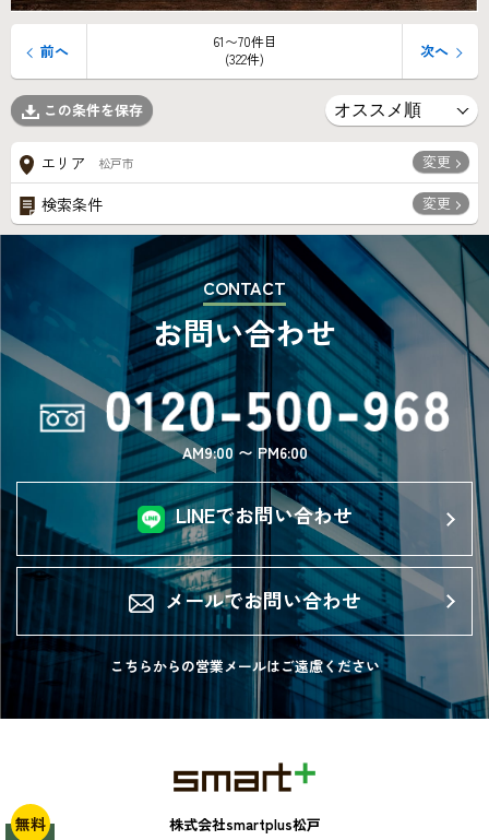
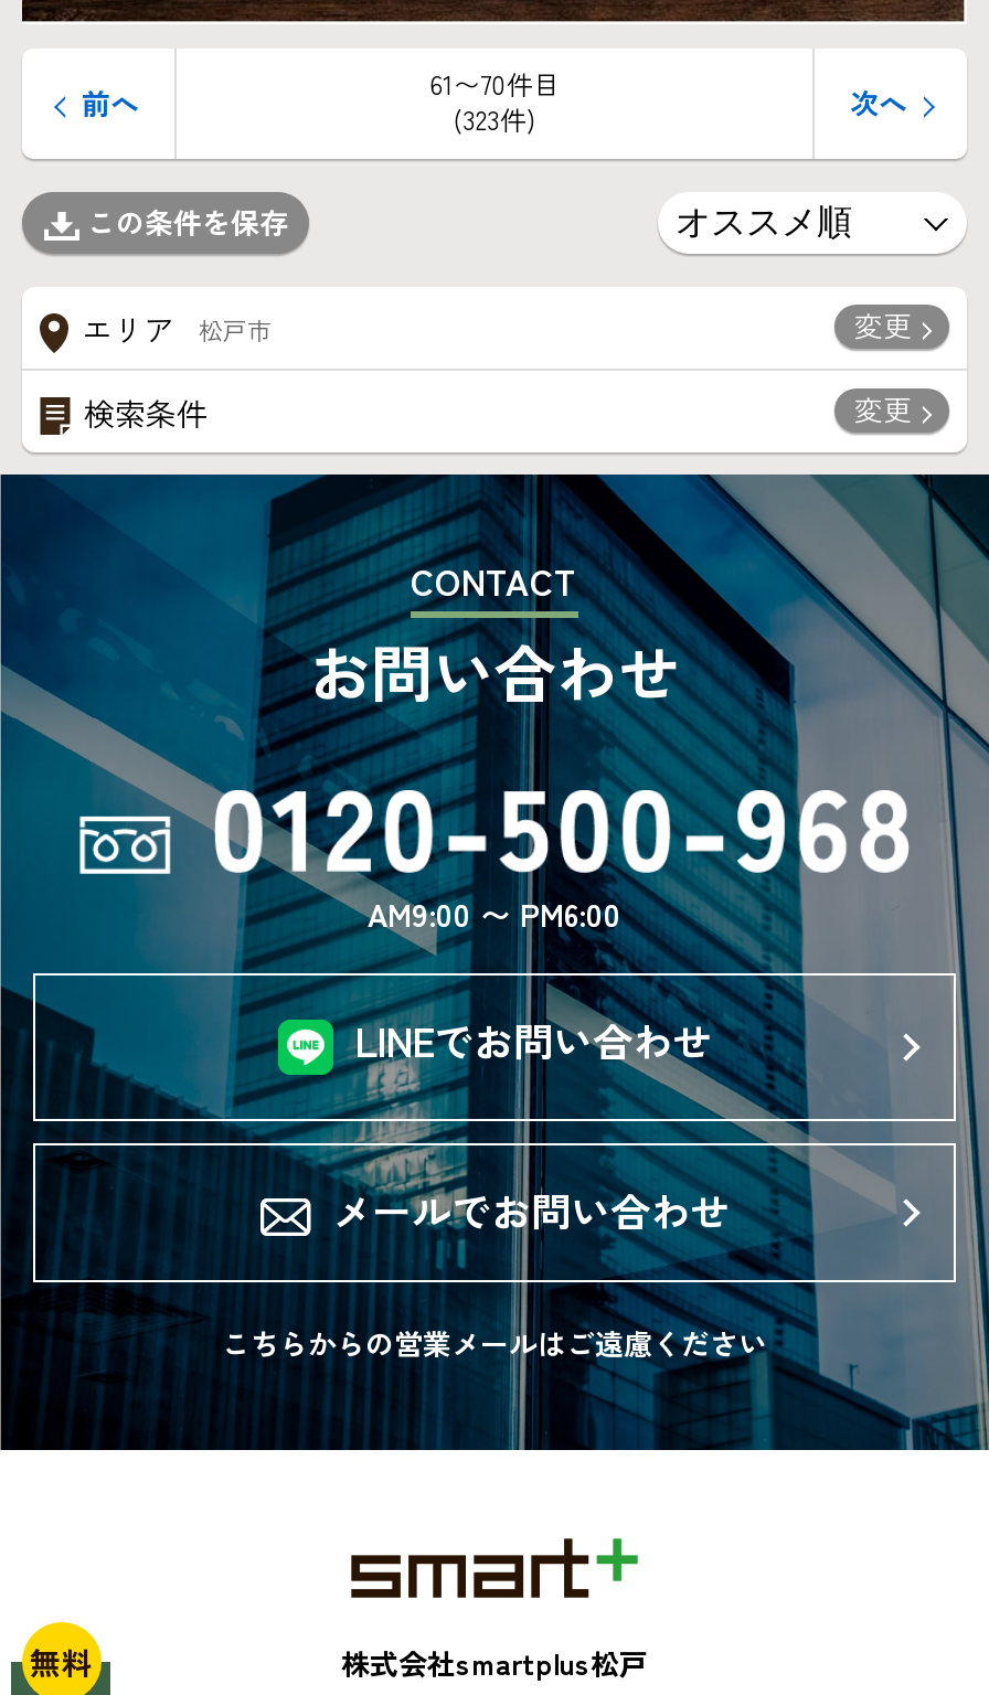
[225,49,264,68] (322件) -> [454,100,535,137] (323件)

